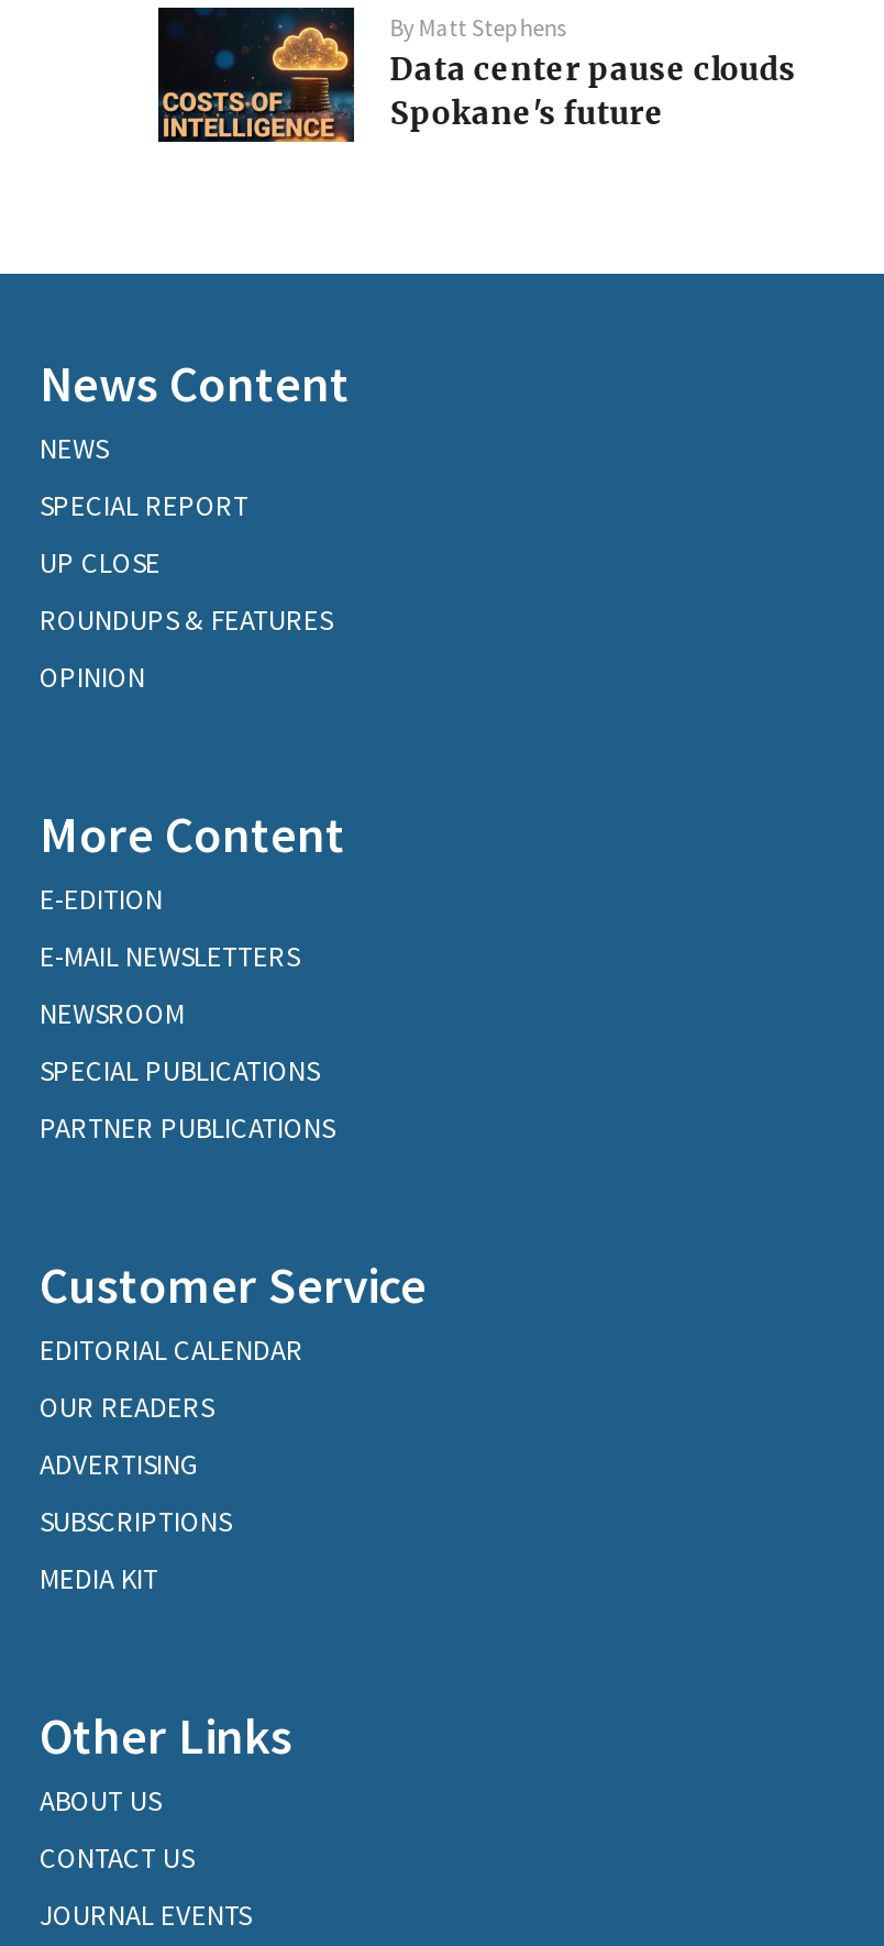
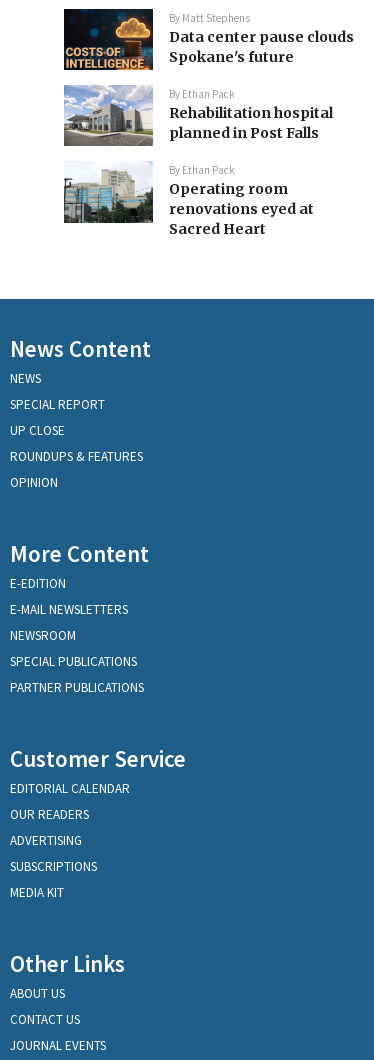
none -> [63,84,333,238] [image] | By Ethan Pack | Rehabilitation hospital | planned in Post Falls | By Ethan Pack | Operating room | renovations eyed at | Sacred Heart
none -> [63,161,154,239] [image]

